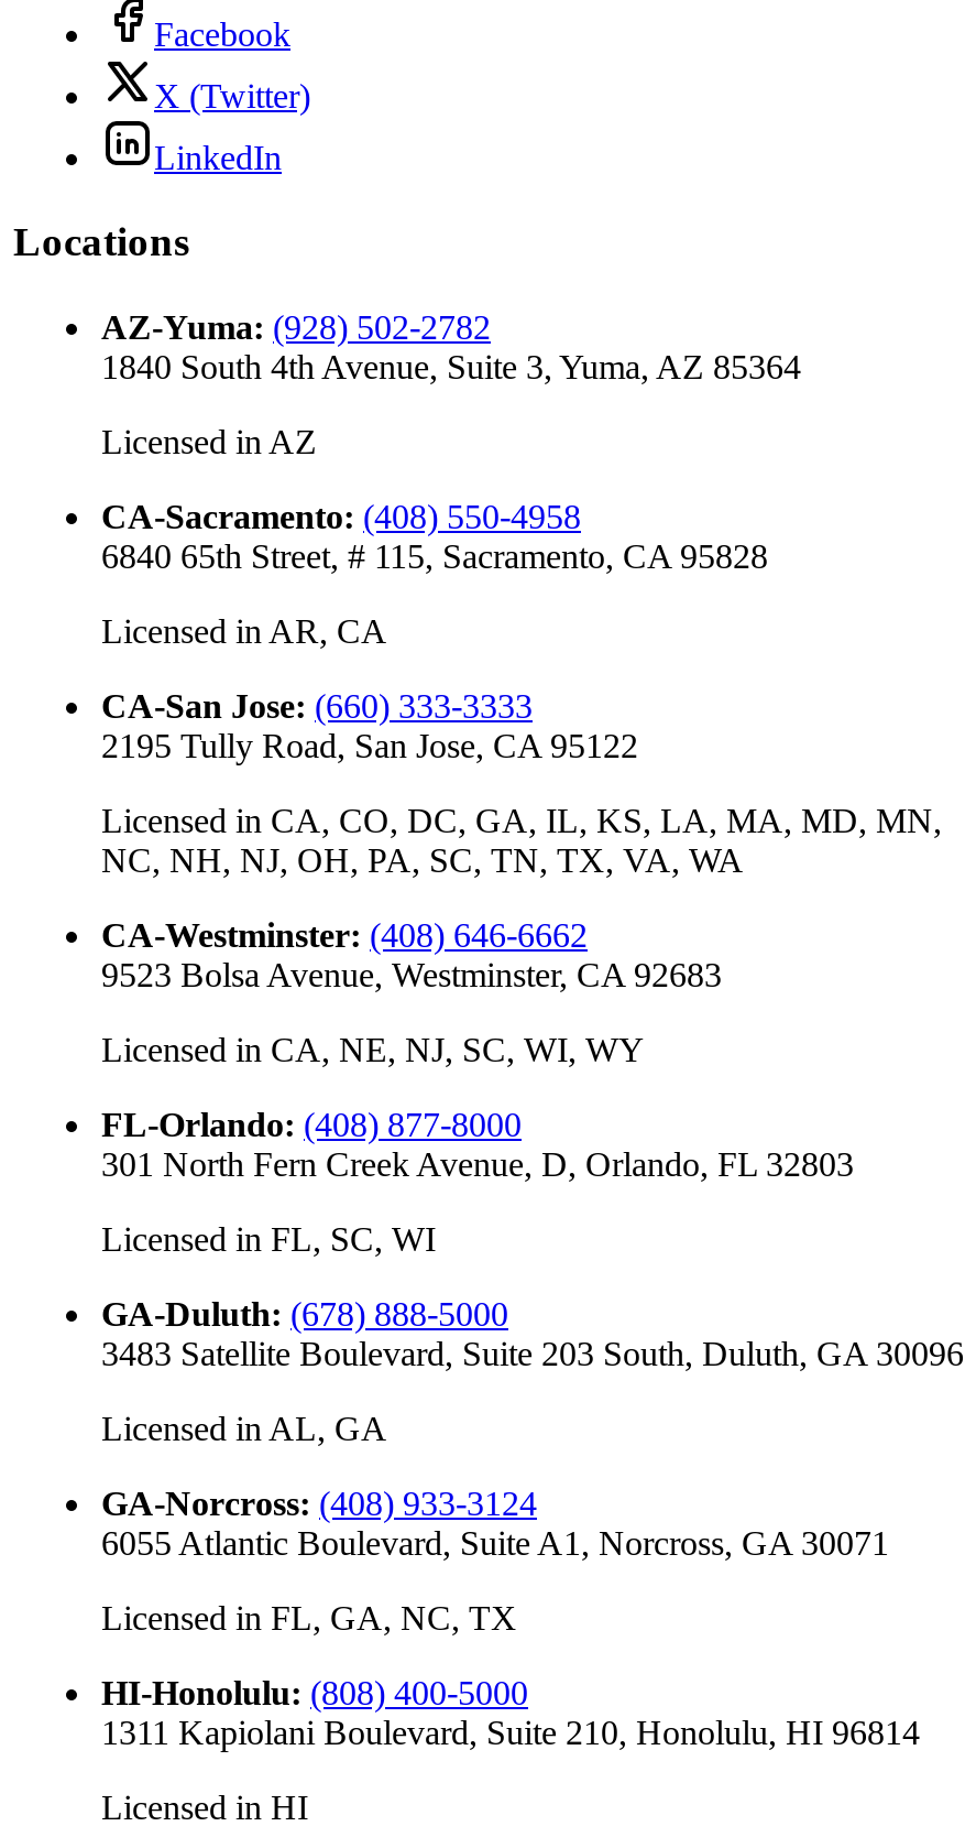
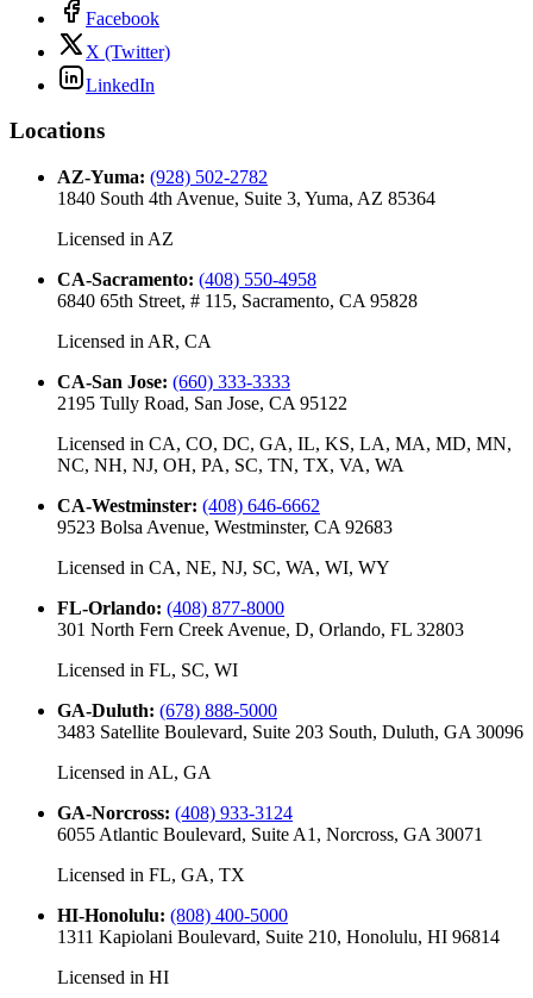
[101,1031,645,1068] Licensed in CA, NE, NJ, SC, WI, WY -> [57,557,390,578] Licensed in CA, NE, NJ, SC, WA, WI, WY
[101,1599,517,1637] Licensed in FL, GA, NC, TX -> [57,865,245,885] Licensed in FL, GA, TX

